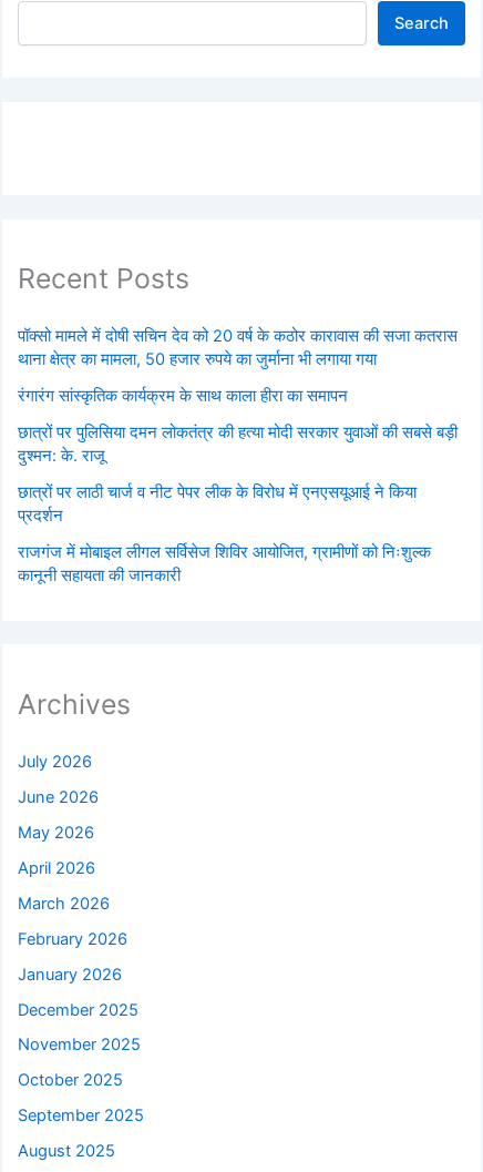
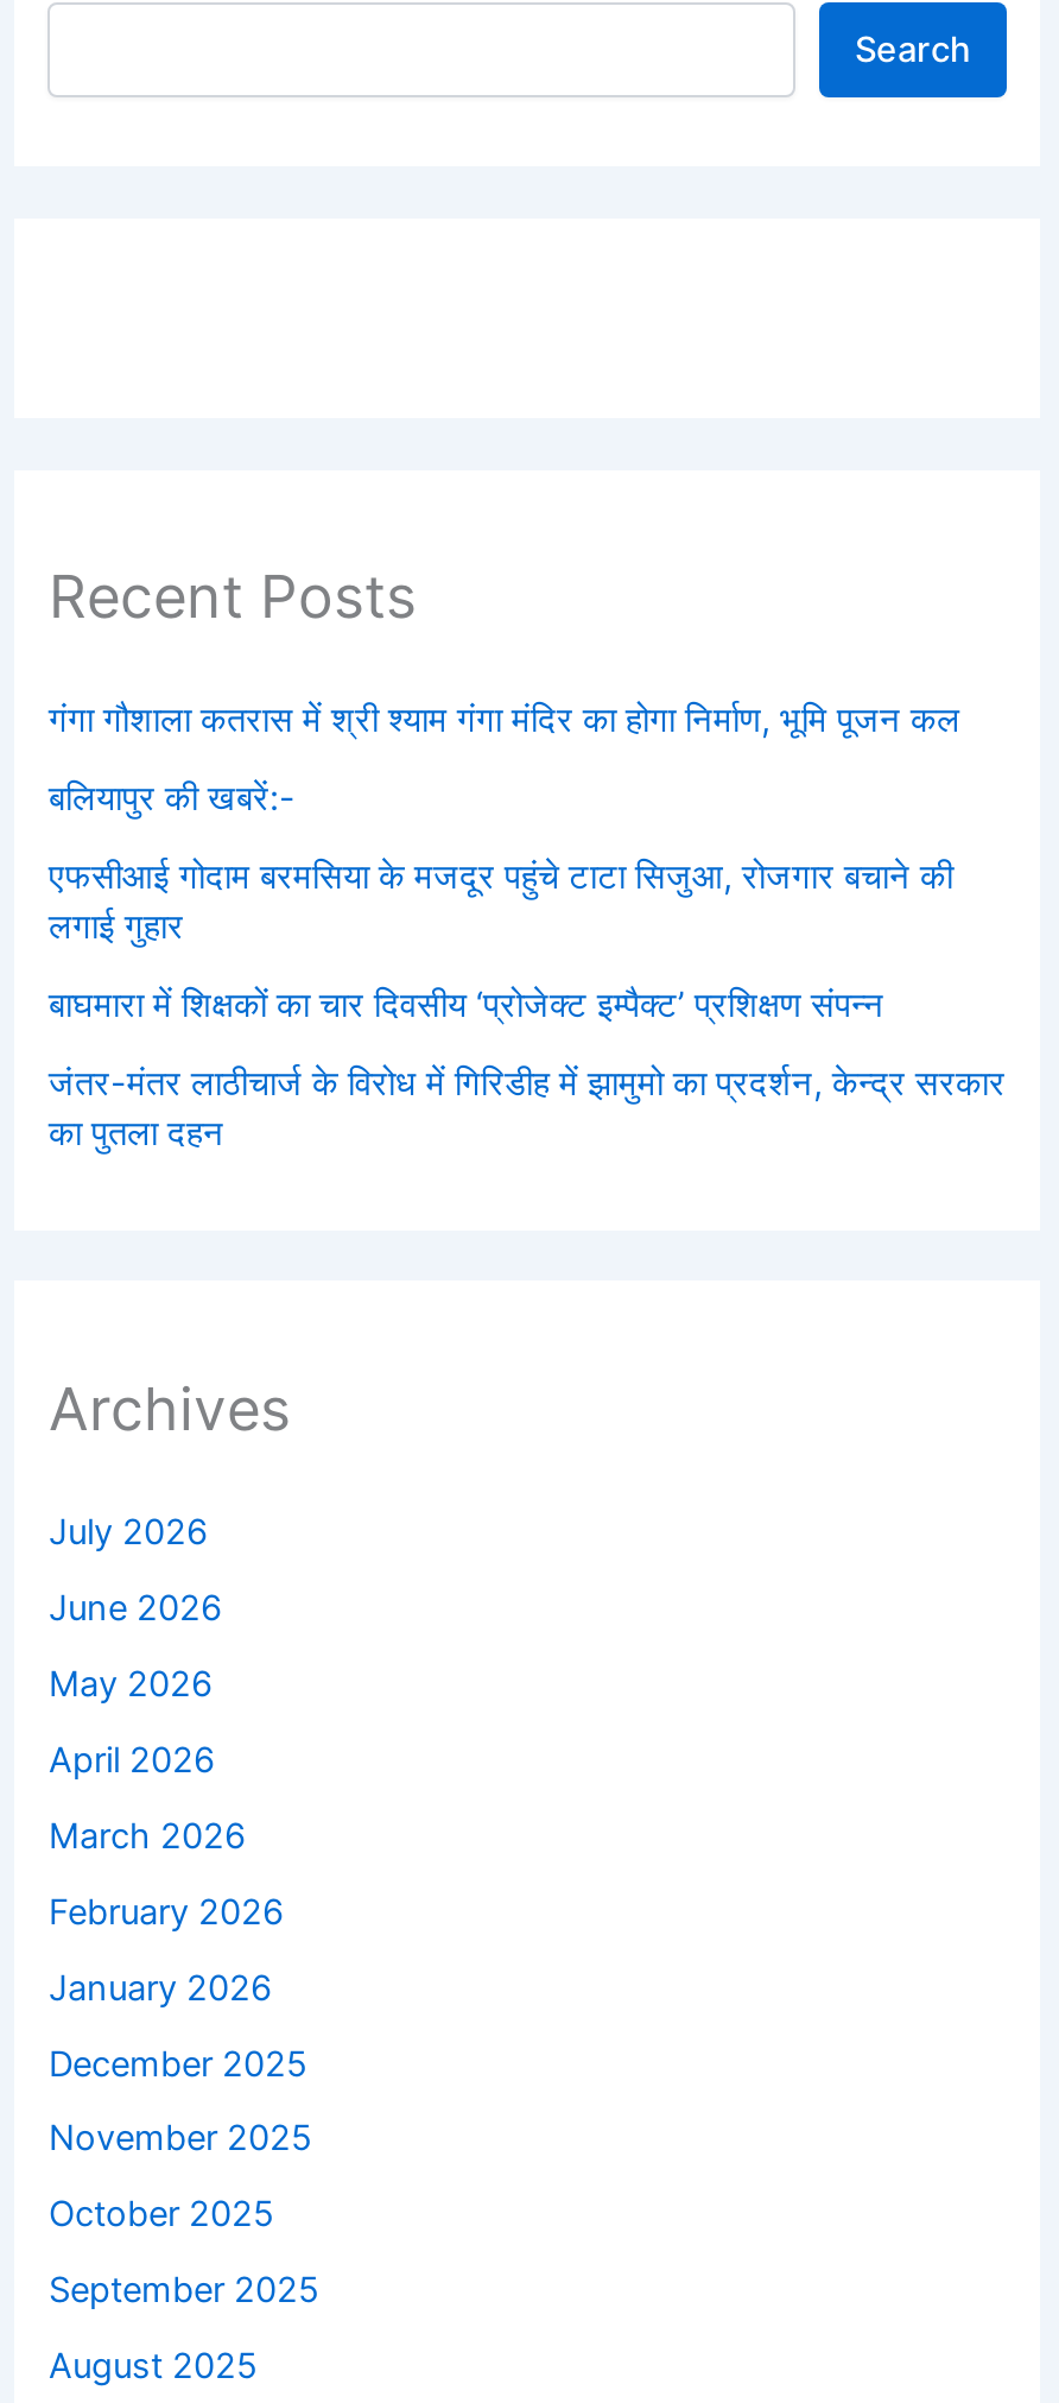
[18,326,458,370] पॉक्सो मामले में दोषी सचिन देव को 20 वर्ष के कठोर कारावास की सजा कतरास | थाना क्षेत्र का मामला, 50 हजार रुपये का जुर्माना भी लगाया गया -> [49,699,960,742] गंगा गौशाला कतरास में श्री श्याम गंगा मंदिर का होगा निर्माण, भूमि पूजन कल
[18,386,348,406] रंगारंग सांस्कृतिक कार्यक्रम के साथ काला हीरा का समापन -> [49,778,296,821] बलियापुर की खबरें:-
[18,423,458,466] छात्रों पर पुलिसिया दमन लोकतंत्र की हत्या मोदी सरकार युवाओं की सबसे बड़ी | दुश्मन: के. राजू -> [49,856,953,949] एफसीआई गोदाम बरमसिया के मजदूर पहुंचे टाटा सिजुआ, रोजगार बचाने की | लगाई गुहार
[18,483,417,526] छात्रों पर लाठी चार्ज व नीट पेपर लीक के विरोध में एनएसयूआई ने किया | प्रदर्शन -> [49,984,884,1027] बाघमारा में शिक्षकों का चार दिवसीय ‘प्रोजेक्ट इम्पैक्ट’ प्रशिक्षण संपन्न
[18,543,431,586] राजगंज में मोबाइल लीगल सर्विसेज शिविर आयोजित, ग्रामीणों को निःशुल्क | कानूनी सहायता की जानकारी -> [49,1063,1006,1156] जंतर-मंतर लाठीचार्ज के विरोध में गिरिडीह में झामुमो का प्रदर्शन, केन्द्र सरकार | का पुतला दहन

